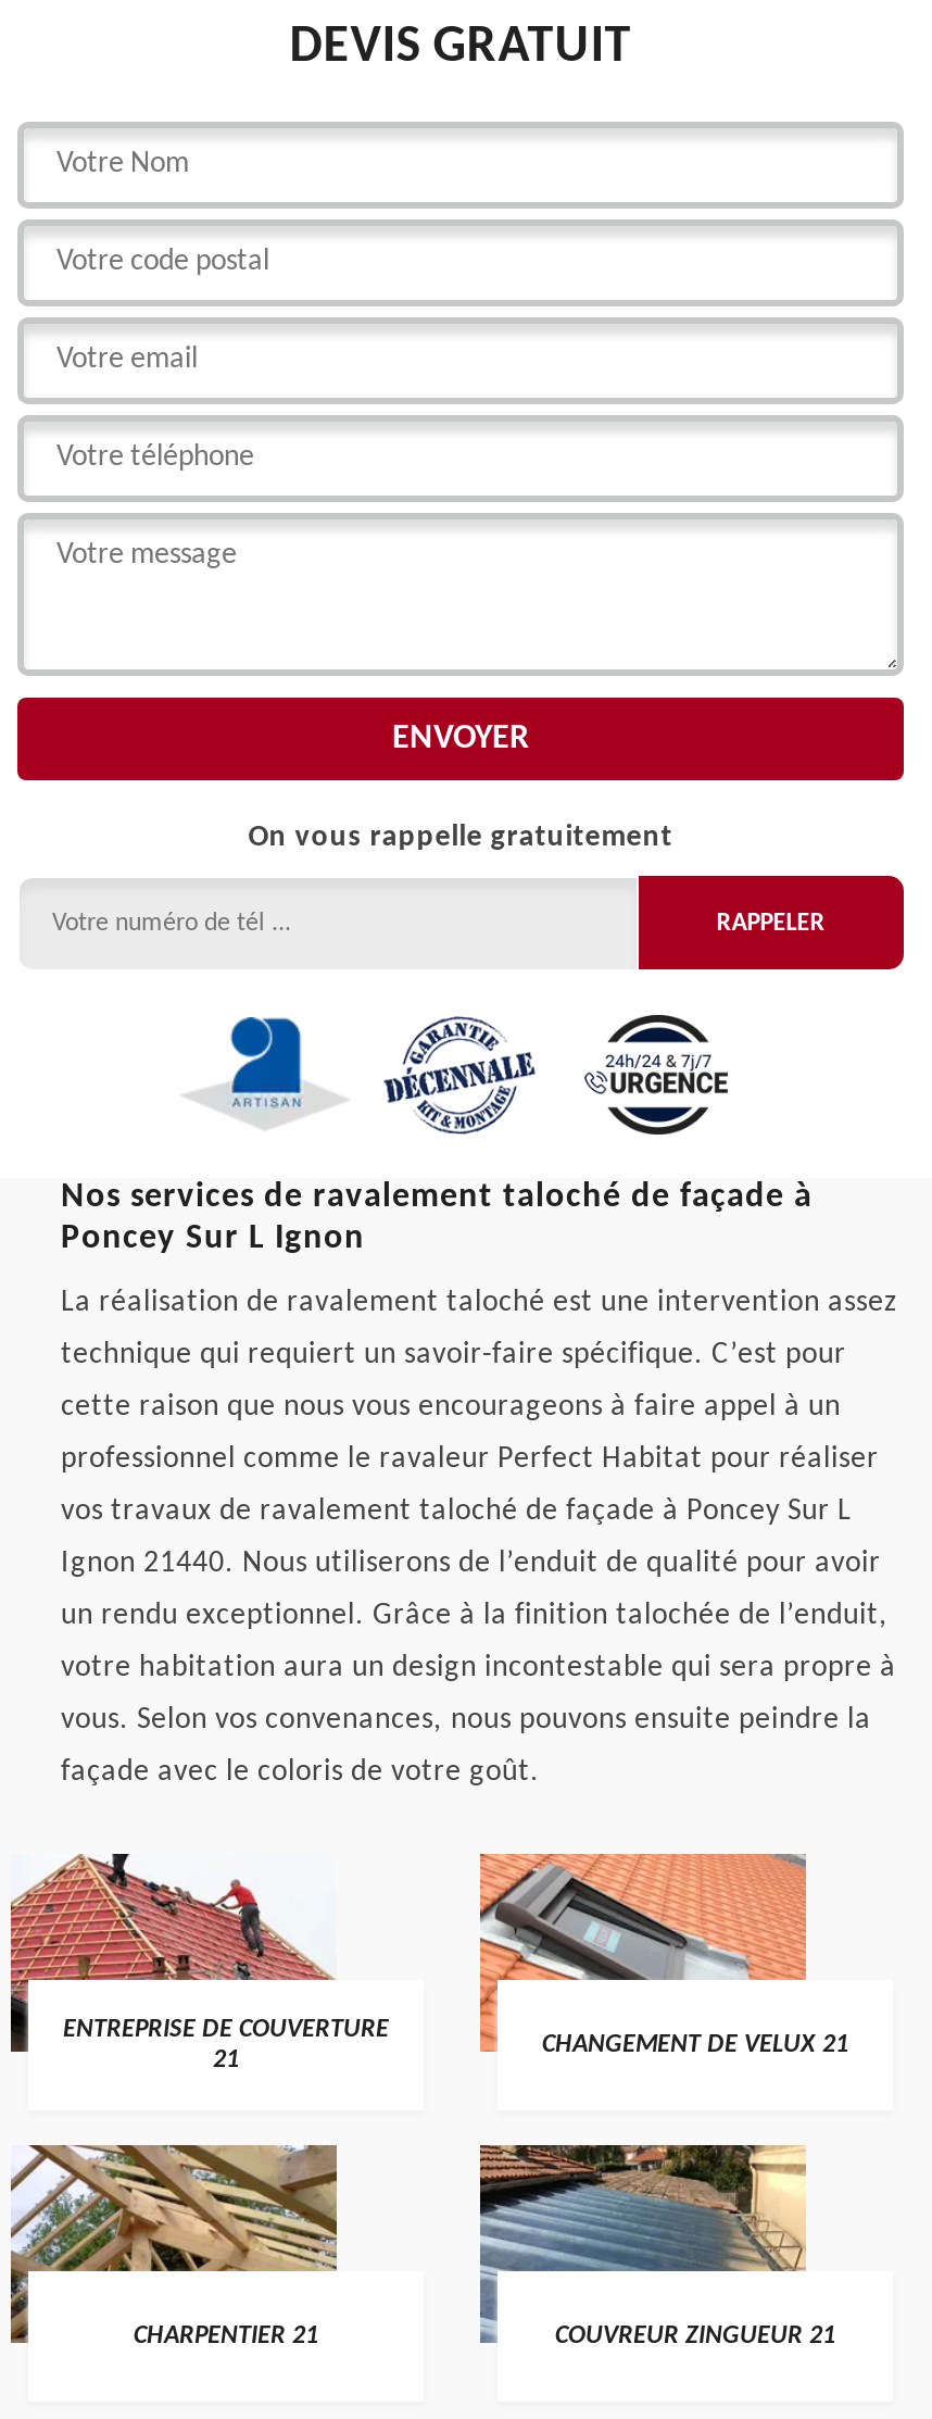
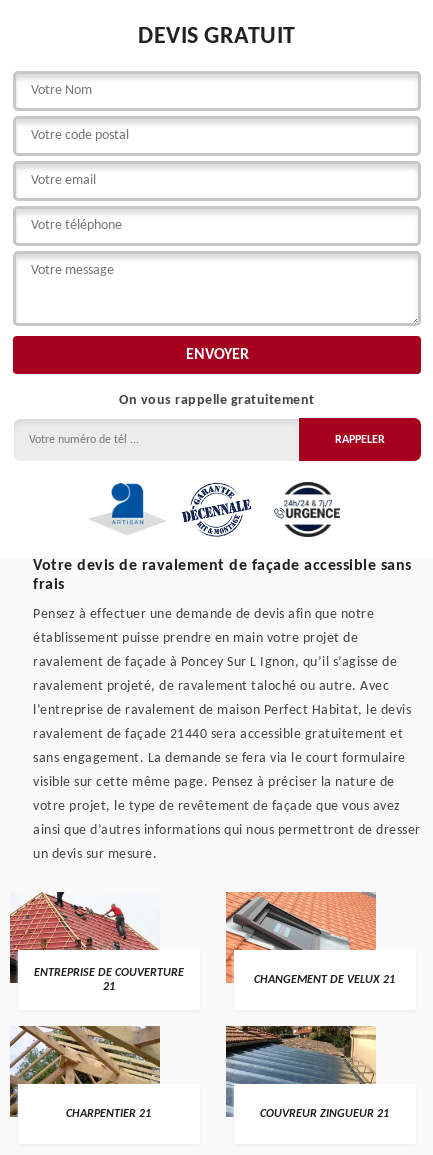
[61,1180,898,1789] Nos services de ravalement taloché de façade à | Poncey Sur L Ignon | La réalisation de ravalement taloché est une intervention assez | technique qui requiert un savoir-faire spécifique. C’est pour | cette raison que nous vous encourageons à faire appel à un | professionnel comme le ravaleur Perfect Habitat pour réaliser | vos travaux de ravalement taloché de façade à Poncey Sur L | Ignon 21440. Nous utiliserons de l’enduit de qualité pour avoir | un rendu exceptionnel. Grâce à la finition talochée de l’enduit, | votre habitation aura un design incontestable qui sera propre à | vous. Selon vos convenances, nous pouvons ensuite peindre la | façade avec le coloris de votre goût. -> [33,558,420,862] Votre devis de ravalement de façade accessible sans | frais | Pensez à effectuer une demande de devis afin que notre | établissement puisse prendre en main votre projet de | ravalement de façade à Poncey Sur L Ignon, qu’il s’agisse de | ravalement projeté, de ravalement taloché ou autre. Avec | l’entreprise de ravalement de maison Perfect Habitat, le devis | ravalement de façade 21440 sera accessible gratuitement et | sans engagement. La demande se fera via le court formulaire | visible sur cette même page. Pensez à préciser la nature de | votre projet, le type de revêtement de façade que vous avez | ainsi que d’autres informations qui nous permettront de dresser | un devis sur mesure.

